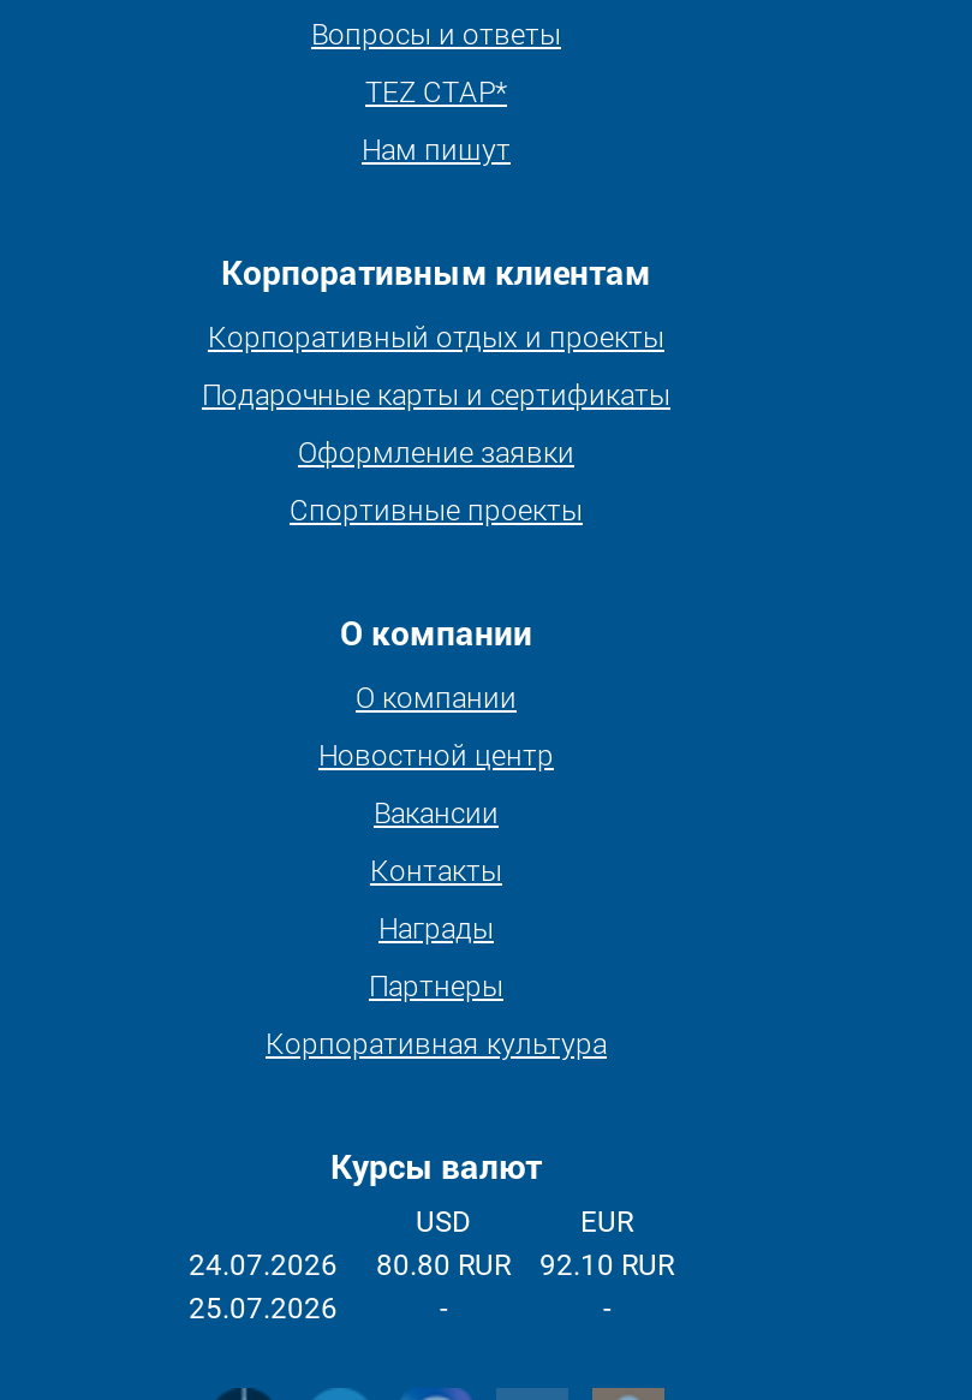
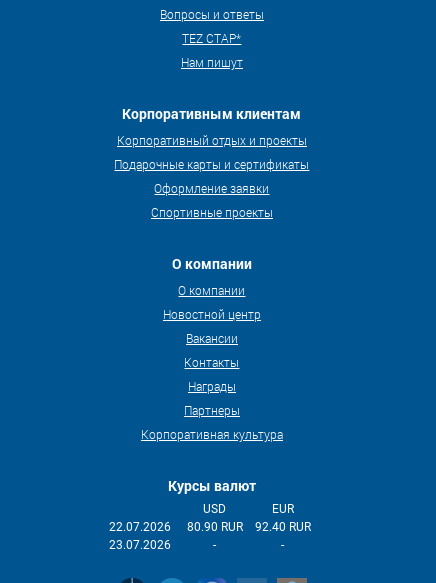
[189,1249,338,1282] 24.07.2026 -> [109,520,171,534] 22.07.2026
[376,1249,511,1282] 80.80 RUR -> [187,520,243,534] 80.90 RUR
[539,1249,674,1282] 92.10 RUR -> [255,520,311,534] 92.40 RUR
[189,1292,338,1325] 25.07.2026 -> [109,538,171,552] 23.07.2026

